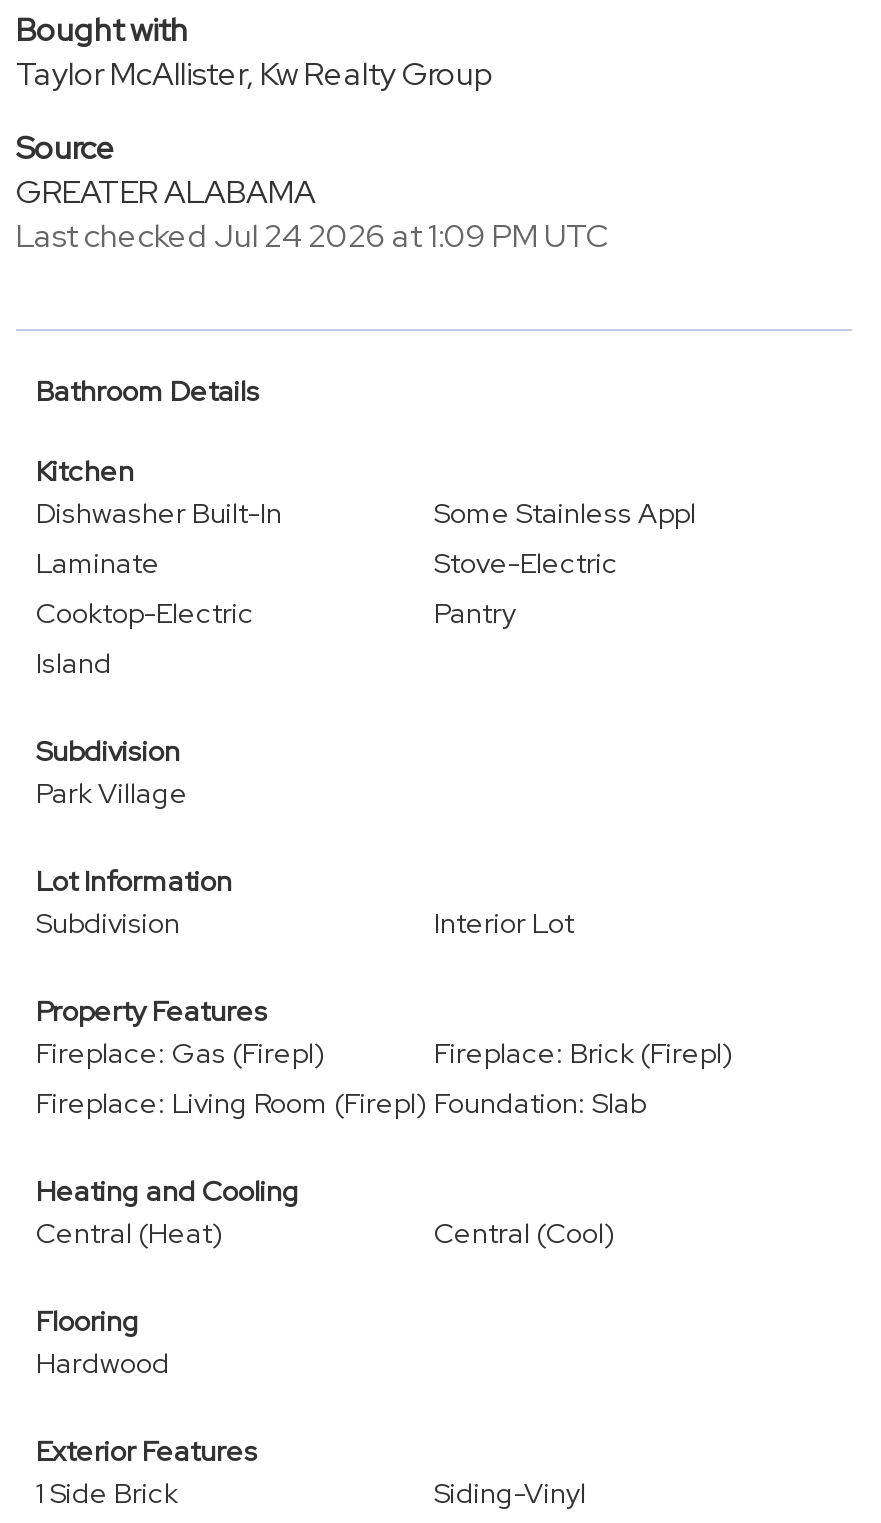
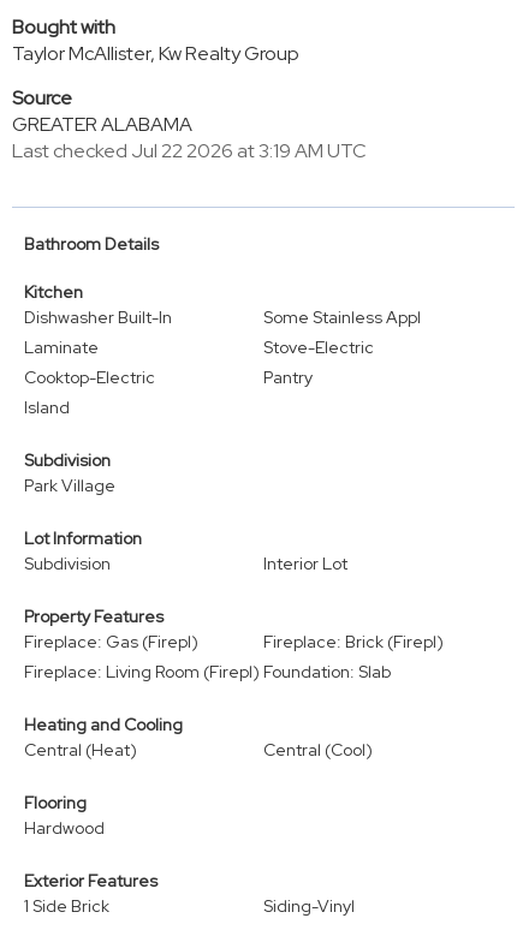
[16,215,610,257] Last checked Jul 24 2026 at 1:09 PM UTC -> [12,138,367,163] Last checked Jul 22 2026 at 3:19 AM UTC

